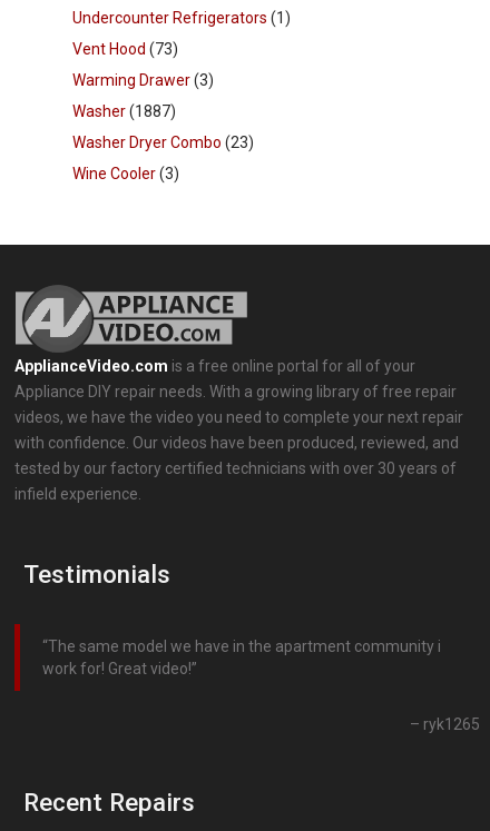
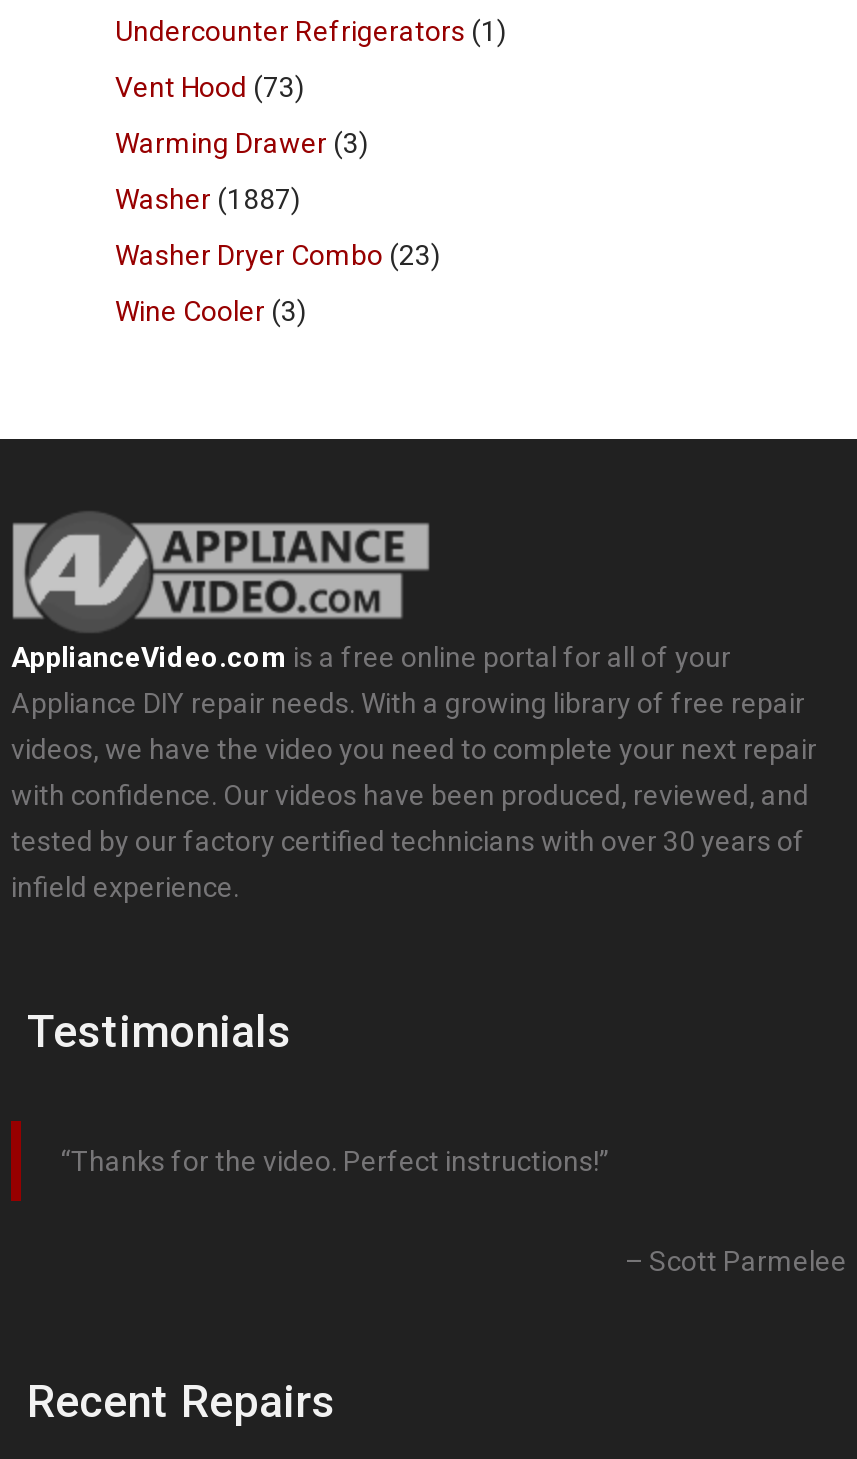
[42,637,441,677] The same model we have in the apartment community i | work for! Great video! -> [71,1144,599,1176] Thanks for the video. Perfect instructions!
[423,715,480,733] ryk1265 -> [649,1244,847,1276] Scott Parmelee

